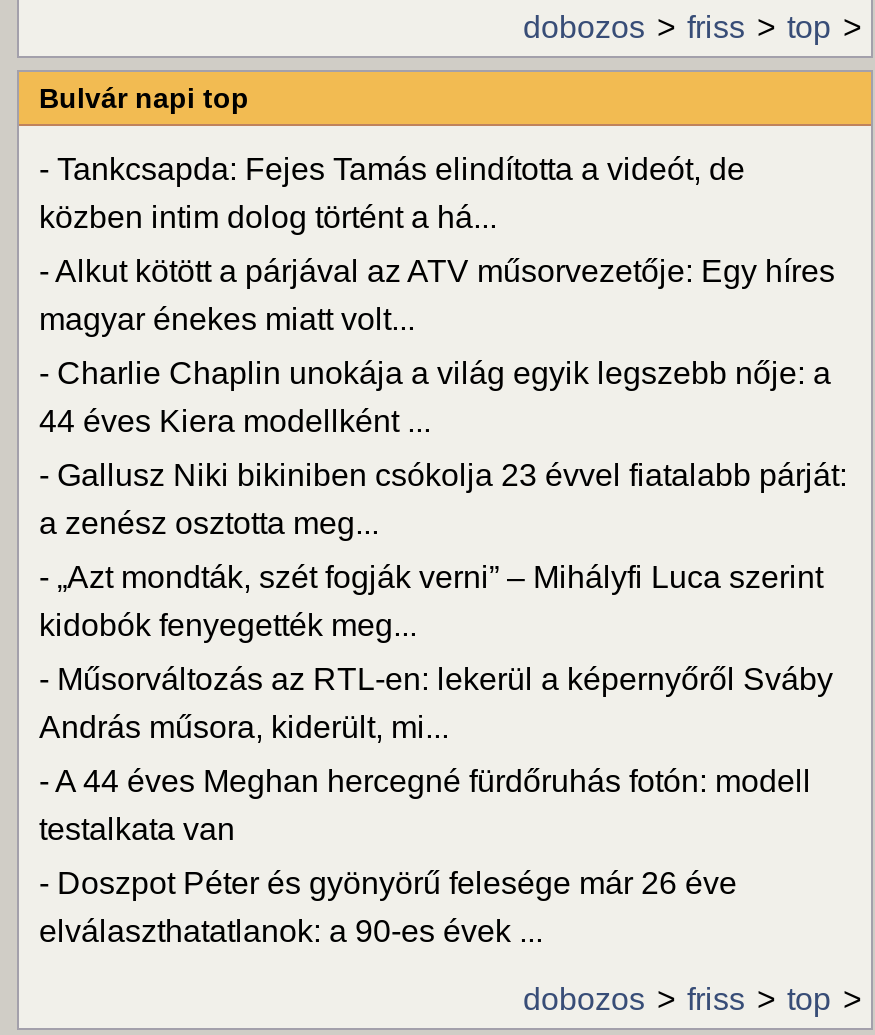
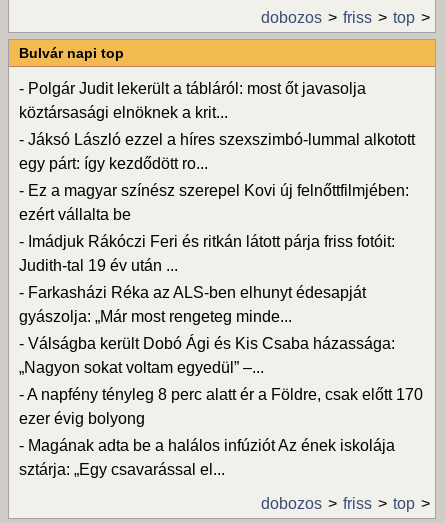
[39,152,745,234] - Tankcsapda: Fejes Tamás elindította a videót, de | közben intim dolog történt a há... -> [19,80,366,121] - Polgár Judit lekerült a tábláról: most őt javasolja | köztársasági elnöknek a krit...
[39,254,835,336] - Alkut kötött a párjával az ATV műsorvezetője: Egy híres | magyar énekes miatt volt... -> [19,131,415,172] - Jáksó László ezzel a híres szexszimbó-lummal alkotott | egy párt: így kezdődött ro...
[39,356,831,438] - Charlie Chaplin unokája a világ egyik legszebb nője: a | 44 éves Kiera modellként ... -> [19,182,409,223] - Ez a magyar színész szerepel Kovi új felnőttfilmjében: | ezért vállalta be
[39,458,847,540] - Gallusz Niki bikiniben csókolja 23 évvel fiatalabb párját: | a zenész osztotta meg... -> [19,233,395,274] - Imádjuk Rákóczi Feri és ritkán látott párja friss fotóit: | Judith-tal 19 év után ...
[39,560,823,642] - „Azt mondták, szét fogják verni” – Mihályfi Luca szerint | kidobók fenyegették meg... -> [19,284,366,325] - Farkasházi Réka az ALS-ben elhunyt édesapját | gyászolja: „Már most rengeteg minde...
[39,662,833,744] - Műsorváltozás az RTL-en: lekerül a képernyőről Sváby | András műsora, kiderült, mi... -> [19,335,395,376] - Válságba került Dobó Ági és Kis Csaba házassága: | „Nagyon sokat voltam egyedül” –...
[39,764,811,846] - A 44 éves Meghan hercegné fürdőruhás fotón: modell | testalkata van -> [19,386,423,427] - A napfény tényleg 8 perc alatt ér a Földre, csak előtt 170 | ezer évig bolyong
[39,866,737,948] - Doszpot Péter és gyönyörű felesége már 26 éve | elválaszthatatlanok: a 90-es évek ... -> [19,437,395,478] - Magának adta be a halálos infúziót Az ének iskolája | sztárja: „Egy csavarással el...

